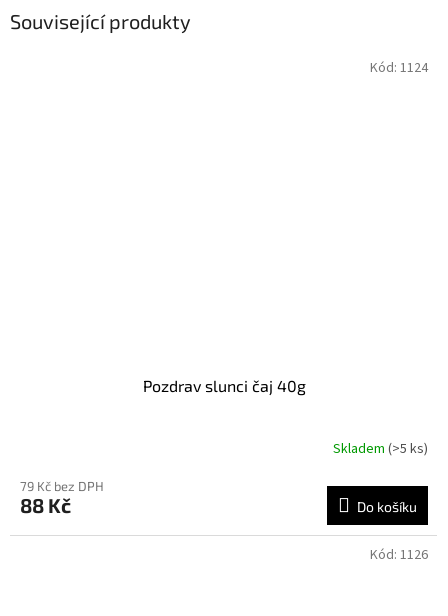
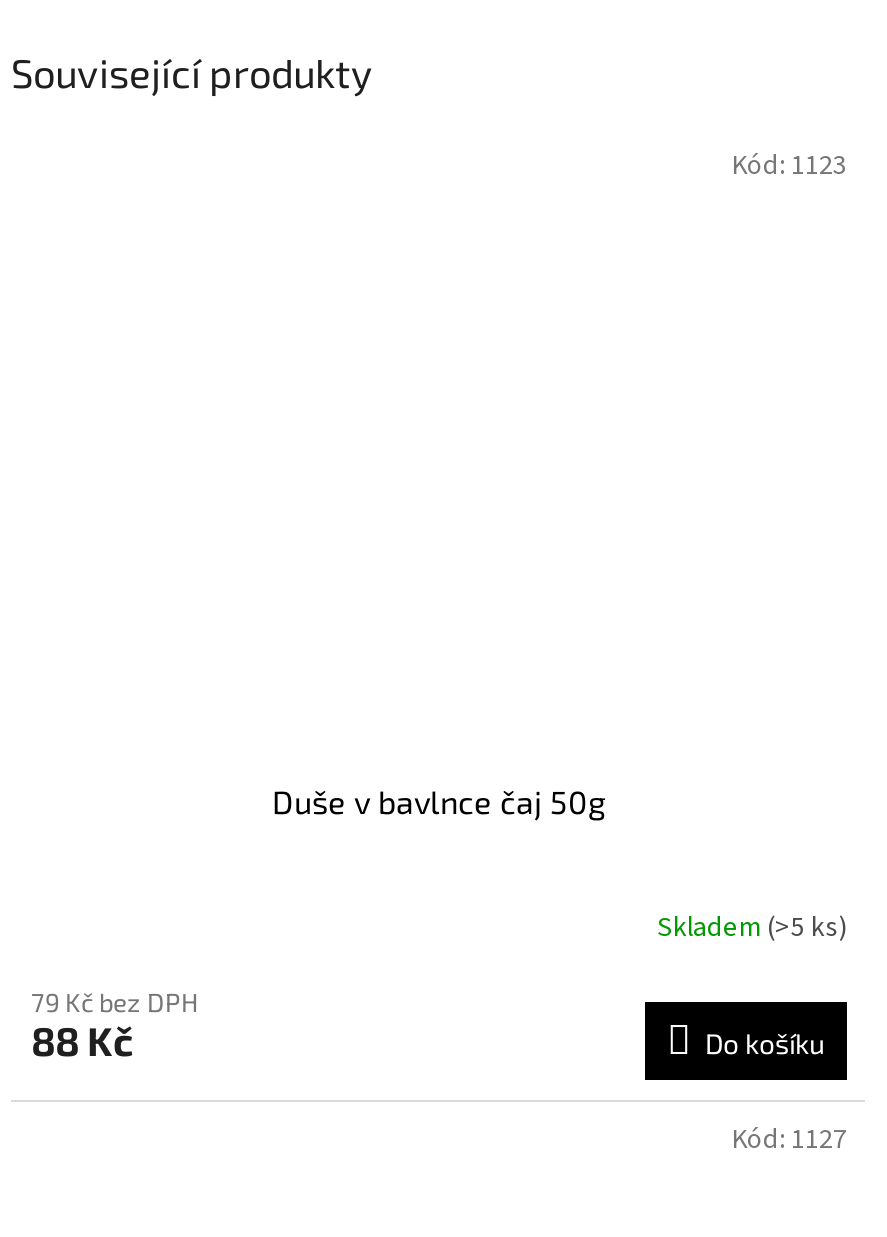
[370,58,428,78] Kód: 1124 -> [731,146,847,186] Kód: 1123
[142,376,305,395] Pozdrav slunci čaj 40g -> [272,783,606,821] Duše v bavlnce čaj 50g
[370,545,428,565] Kód: 1126 -> [731,1121,847,1161] Kód: 1127

